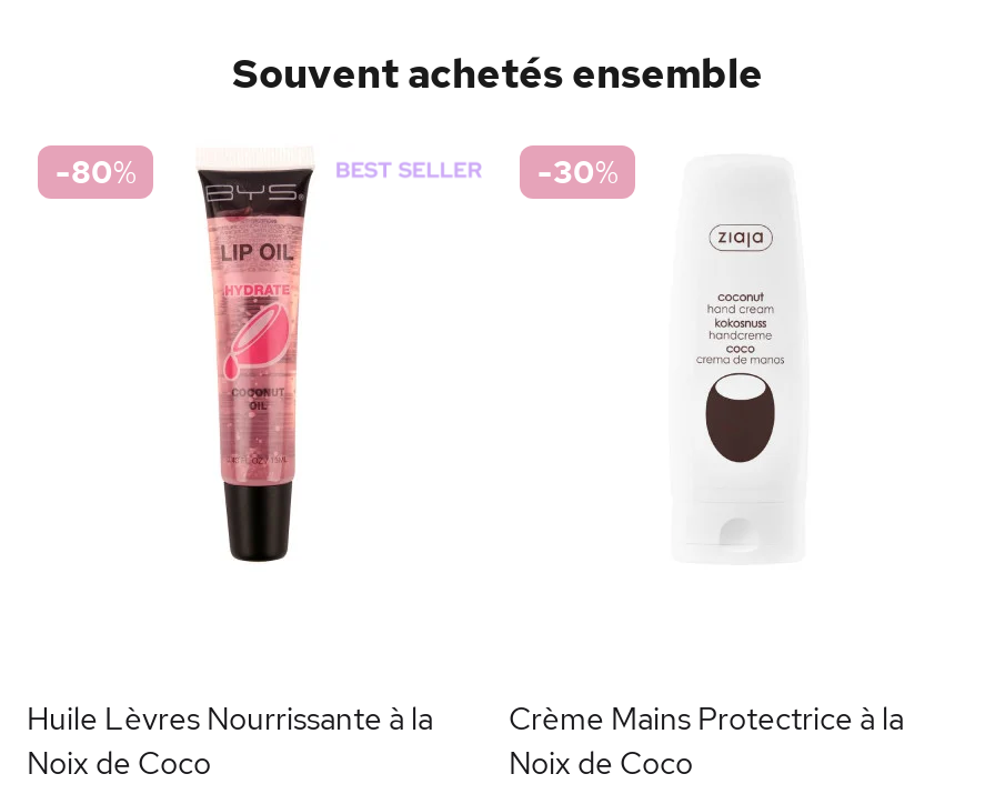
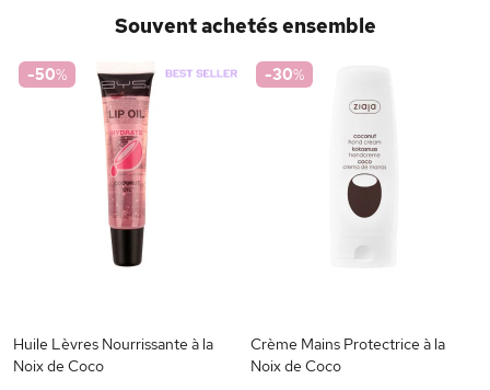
[56,152,135,192] -80% -> [27,65,67,84] -50%

